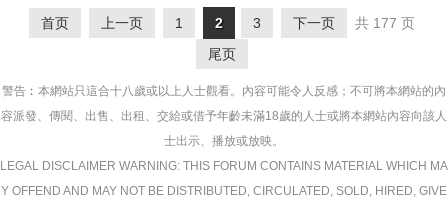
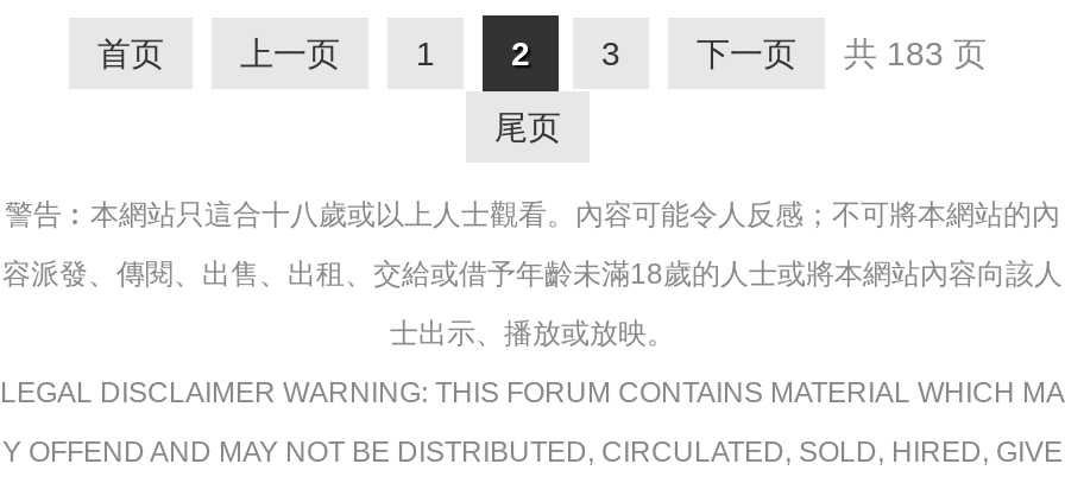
[41,15,419,31] 首页 上一页 1 2 3 下一页 共 177 页 -> [97,34,996,72] 首页 上一页 1 2 3 下一页 共 183 页

